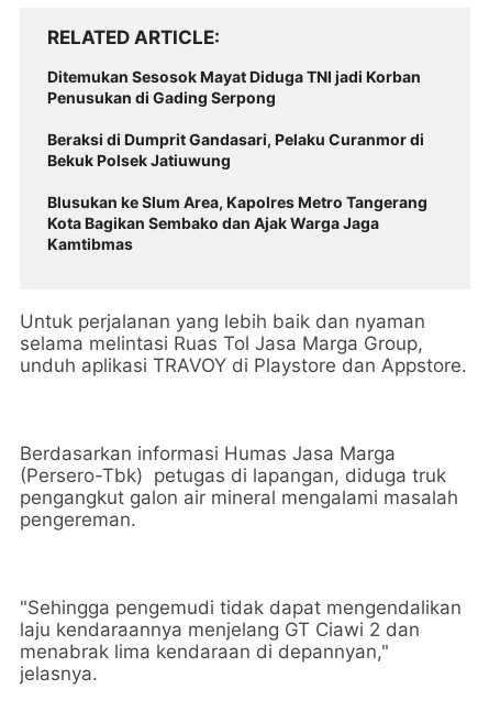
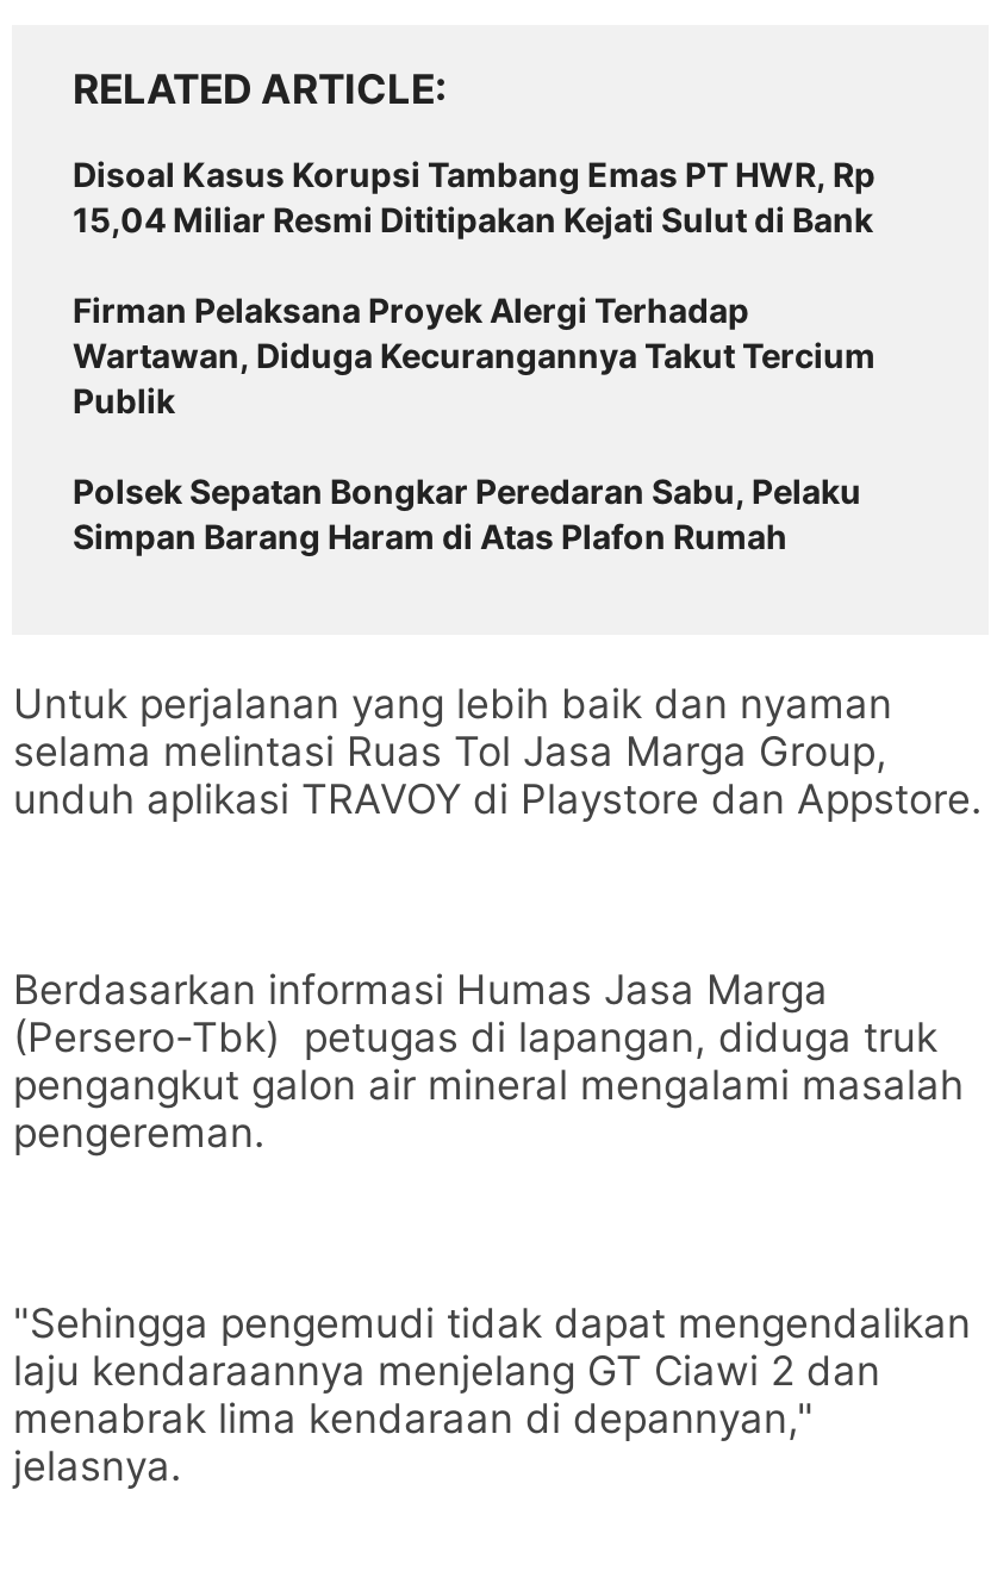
[48,67,421,107] Ditemukan Sesosok Mayat Diduga TNI jadi Korban | Penusukan di Gading Serpong -> [73,154,876,239] Disoal Kasus Korupsi Tambang Emas PT HWR, Rp | 15,04 Miliar Resmi Dititipakan Kejati Sulut di Bank
[48,130,425,169] Beraksi di Dumprit Gandasari, Pelaku Curanmor di | Bekuk Polsek Jatiuwung -> [73,289,876,420] Firman Pelaksana Proyek Alergi Terhadap | Wartawan, Diduga Kecurangannya Takut Tercium | Publik
[48,193,428,253] Blusukan ke Slum Area, Kapolres Metro Tangerang | Kota Bagikan Sembako dan Ajak Warga Jaga | Kamtibmas -> [73,470,861,556] Polsek Sepatan Bongkar Peredaran Sabu, Pelaku | Simpan Barang Haram di Atas Plafon Rumah

